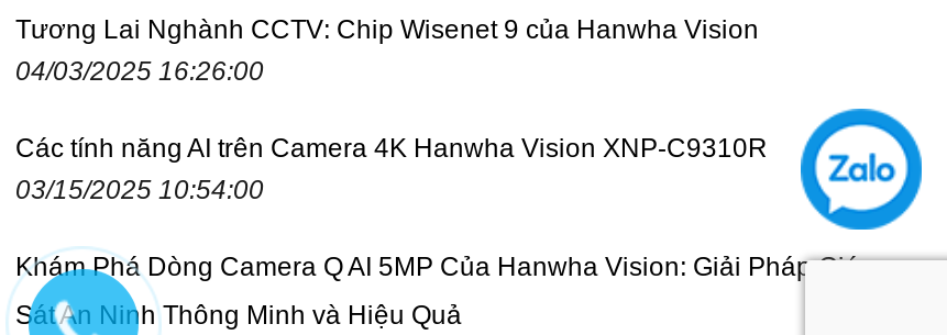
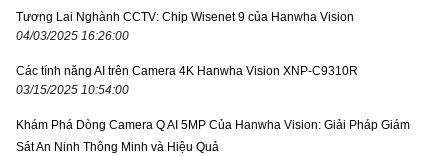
[799,107,924,232] [image] -> none

